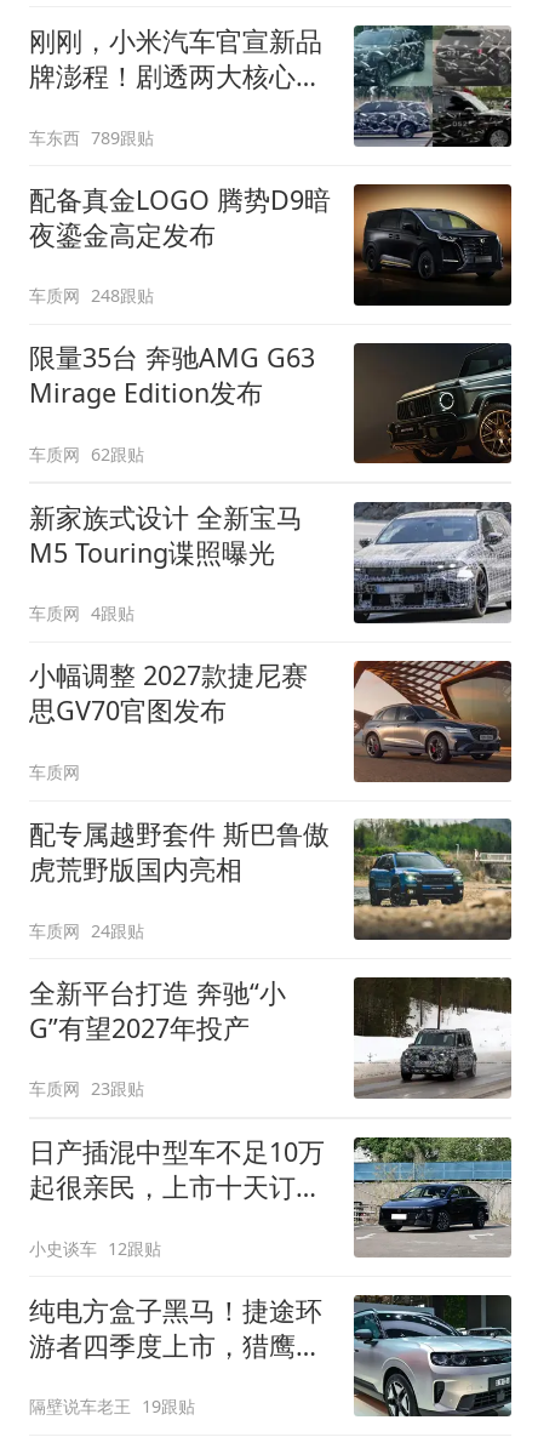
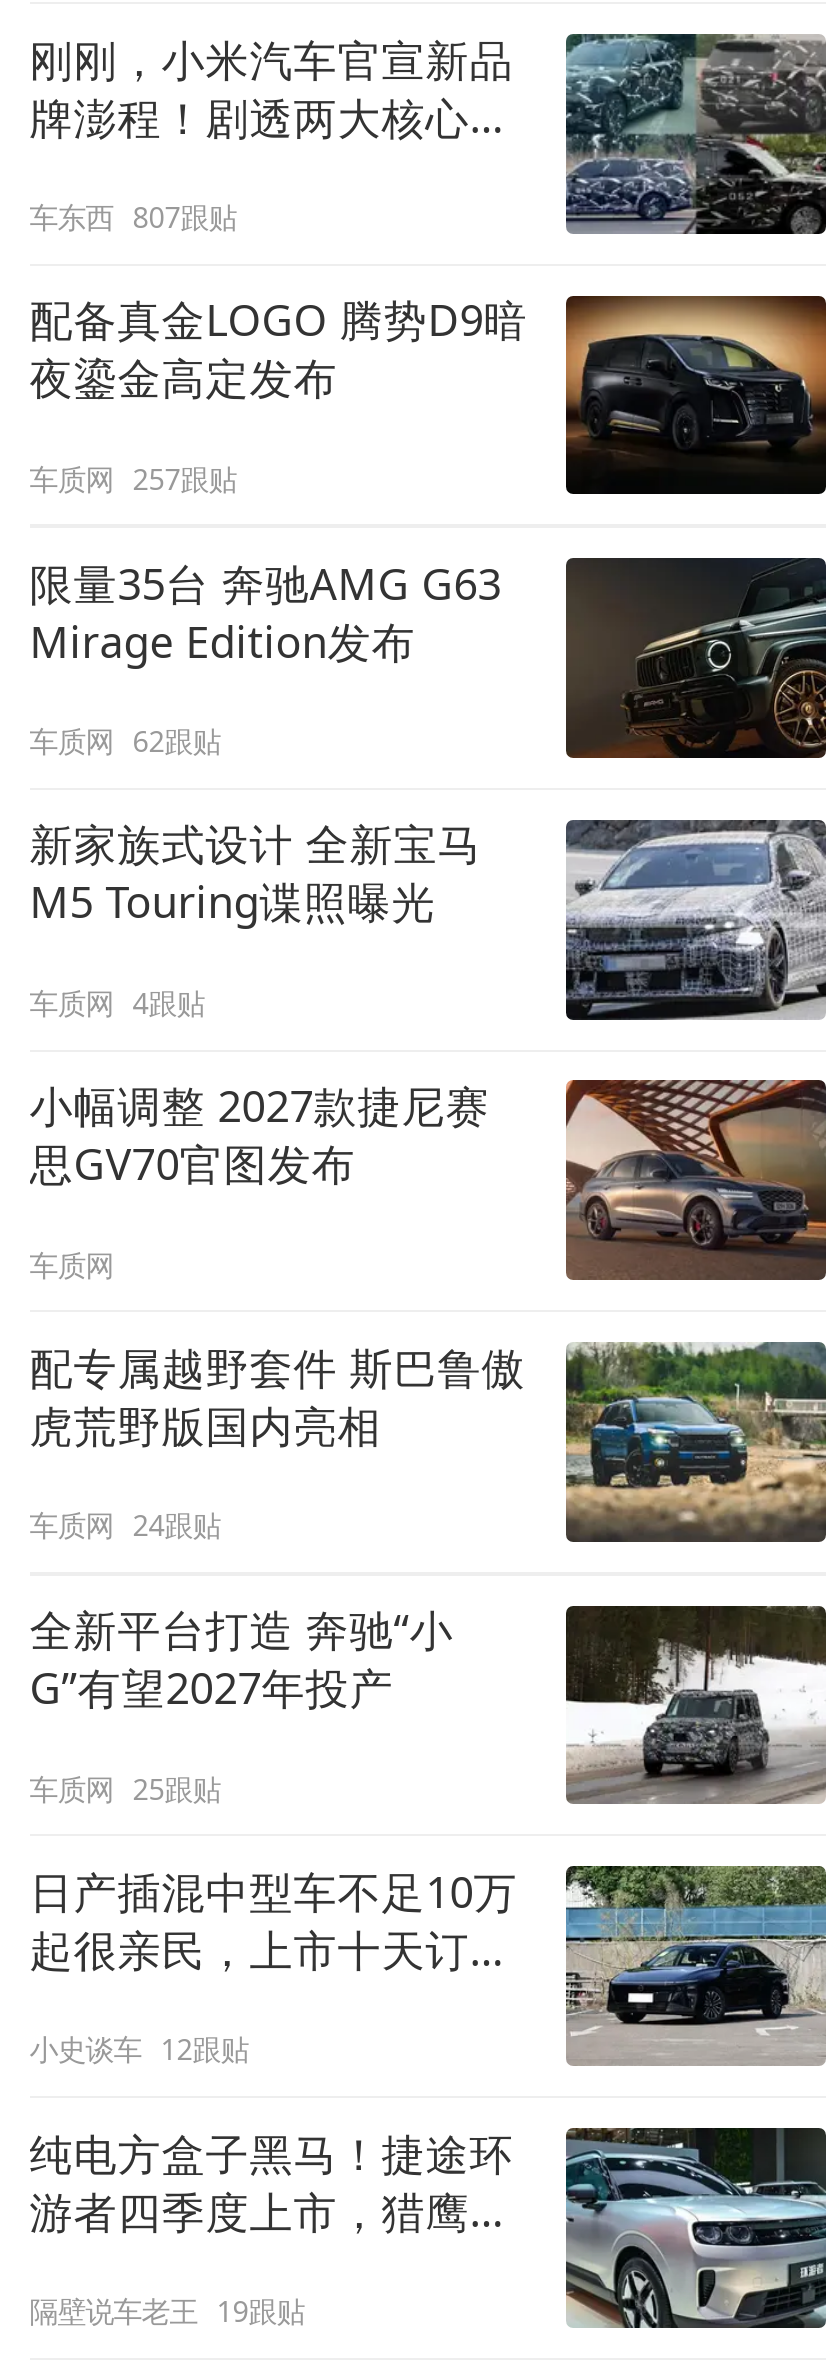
[29,126,154,149] 车东西 789跟贴 -> [29,198,237,236] 车东西 807跟贴
[29,284,154,307] 车质网 248跟贴 -> [29,459,237,497] 车质网 257跟贴
[29,1077,145,1100] 车质网 23跟贴 -> [29,1769,221,1807] 车质网 25跟贴

